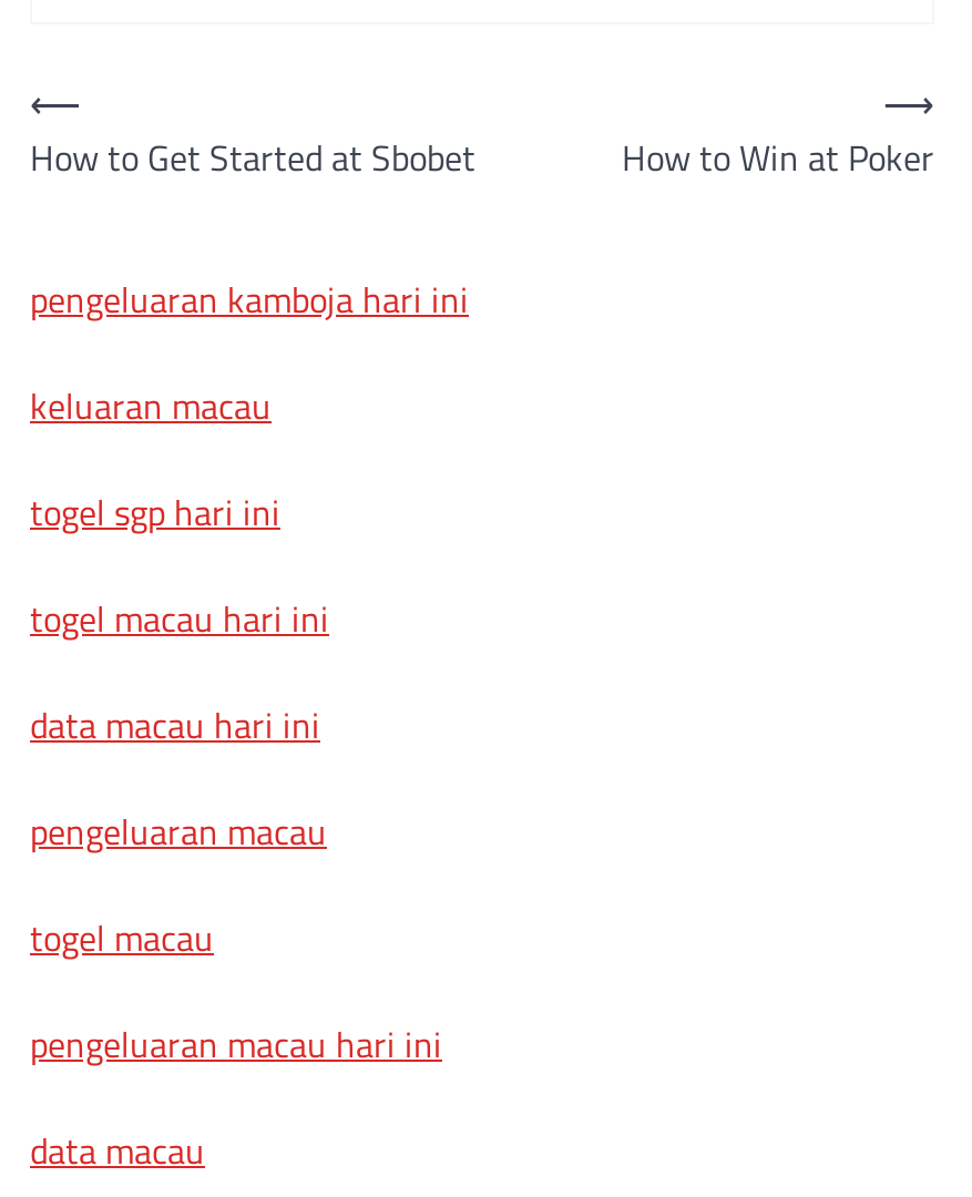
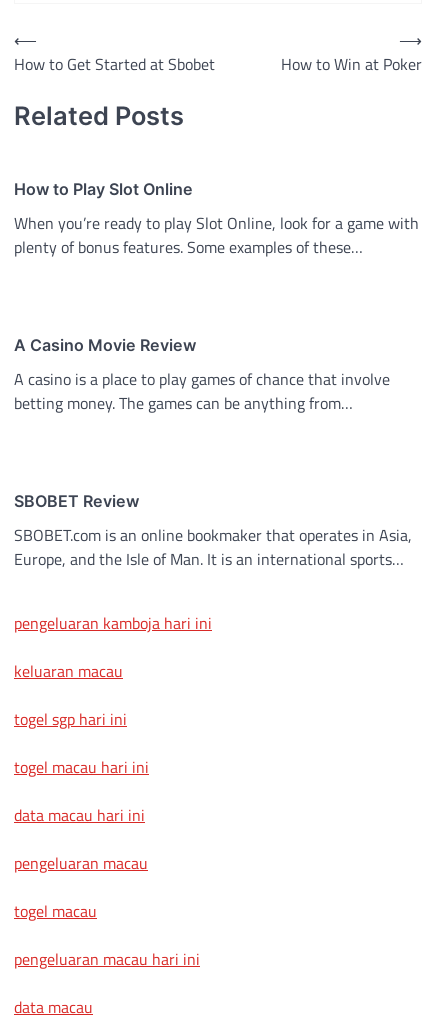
none -> [14,100,419,259] Related Posts | How to Play Slot Online | When you’re ready to play Slot Online, look for a game with | plenty of bonus features. Some examples of these…
none -> [14,335,390,415] A Casino Movie Review | A casino is a place to play games of chance that involve | betting money. The games can be anything from…
none -> [14,491,412,571] SBOBET Review | SBOBET.com is an online bookmaker that operates in Asia, | Europe, and the Isle of Man. It is an international sports…

